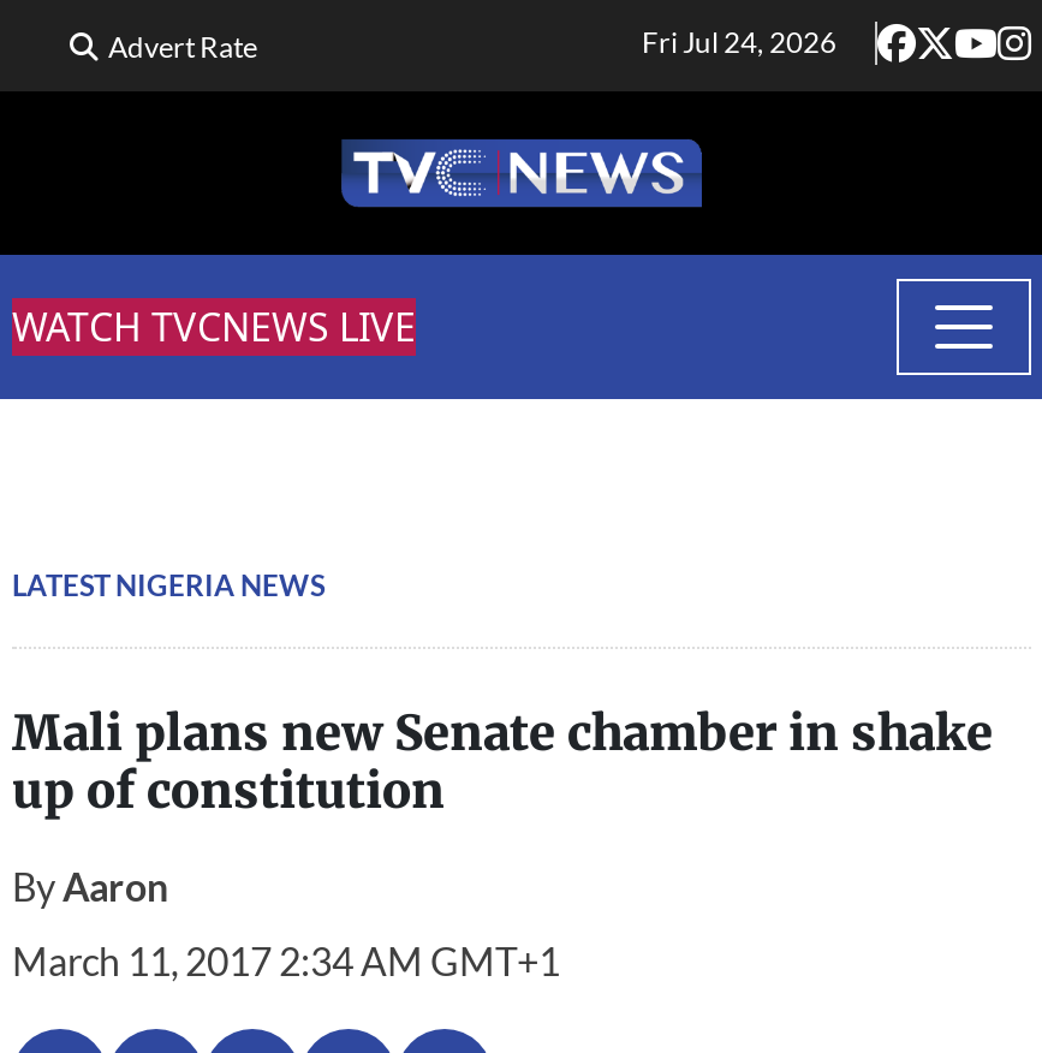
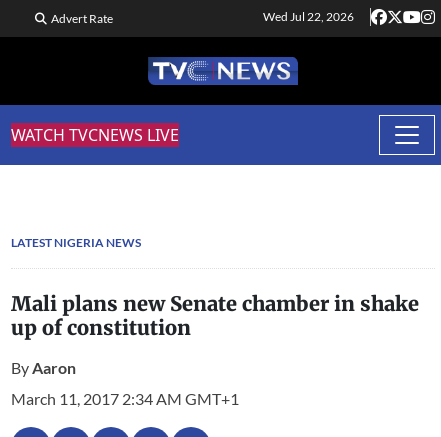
[642,24,836,60] Fri Jul 24, 2026 -> [263,9,354,24] Wed Jul 22, 2026

